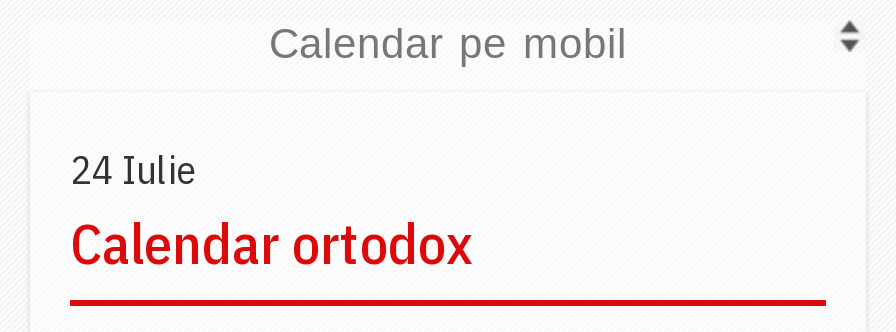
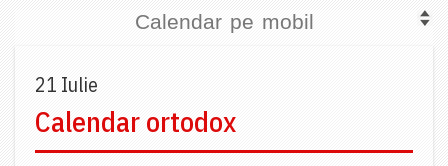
[70,142,196,196] 24 Iulie -> [35,71,98,98] 21 Iulie

